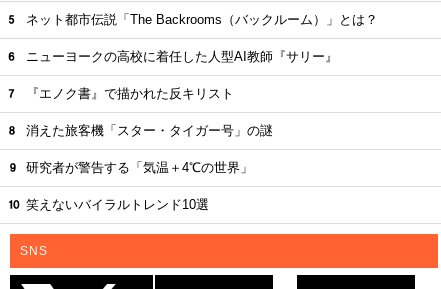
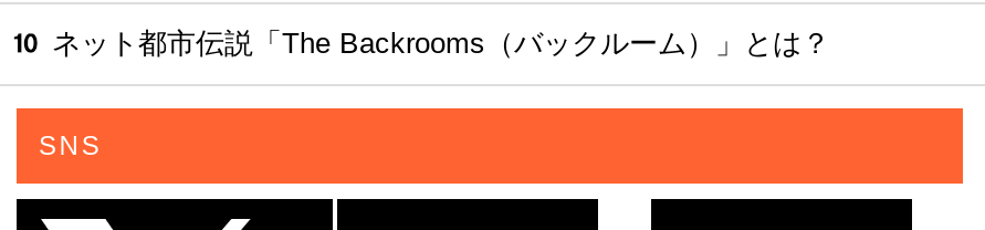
[26,49,338,212] ニューヨークの高校に着任した人型AI教師『サリー』 | 『エノク書』で描かれた反キリスト | 消えた旅客機「スター・タイガー号」の謎 | 研究者が警告する「気温＋4℃の世界」 | 笑えないバイラルトレンド10選 -> none

